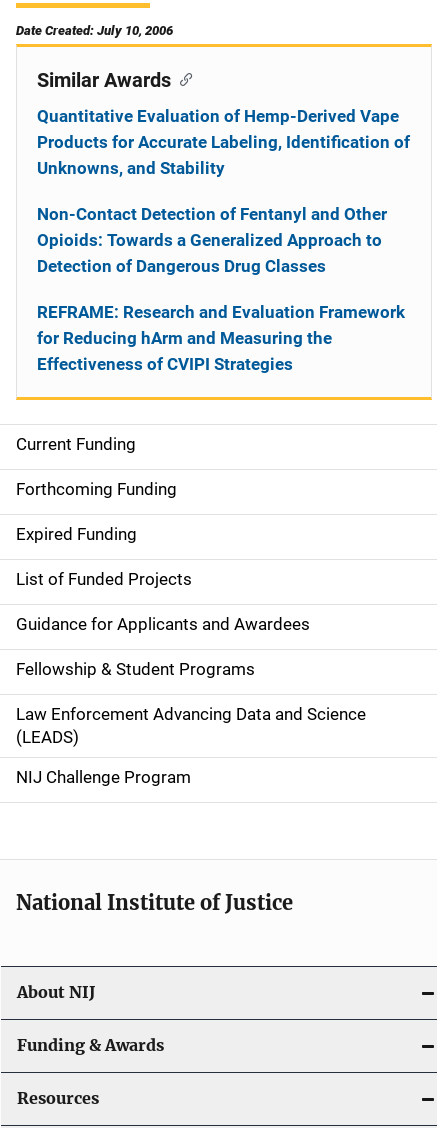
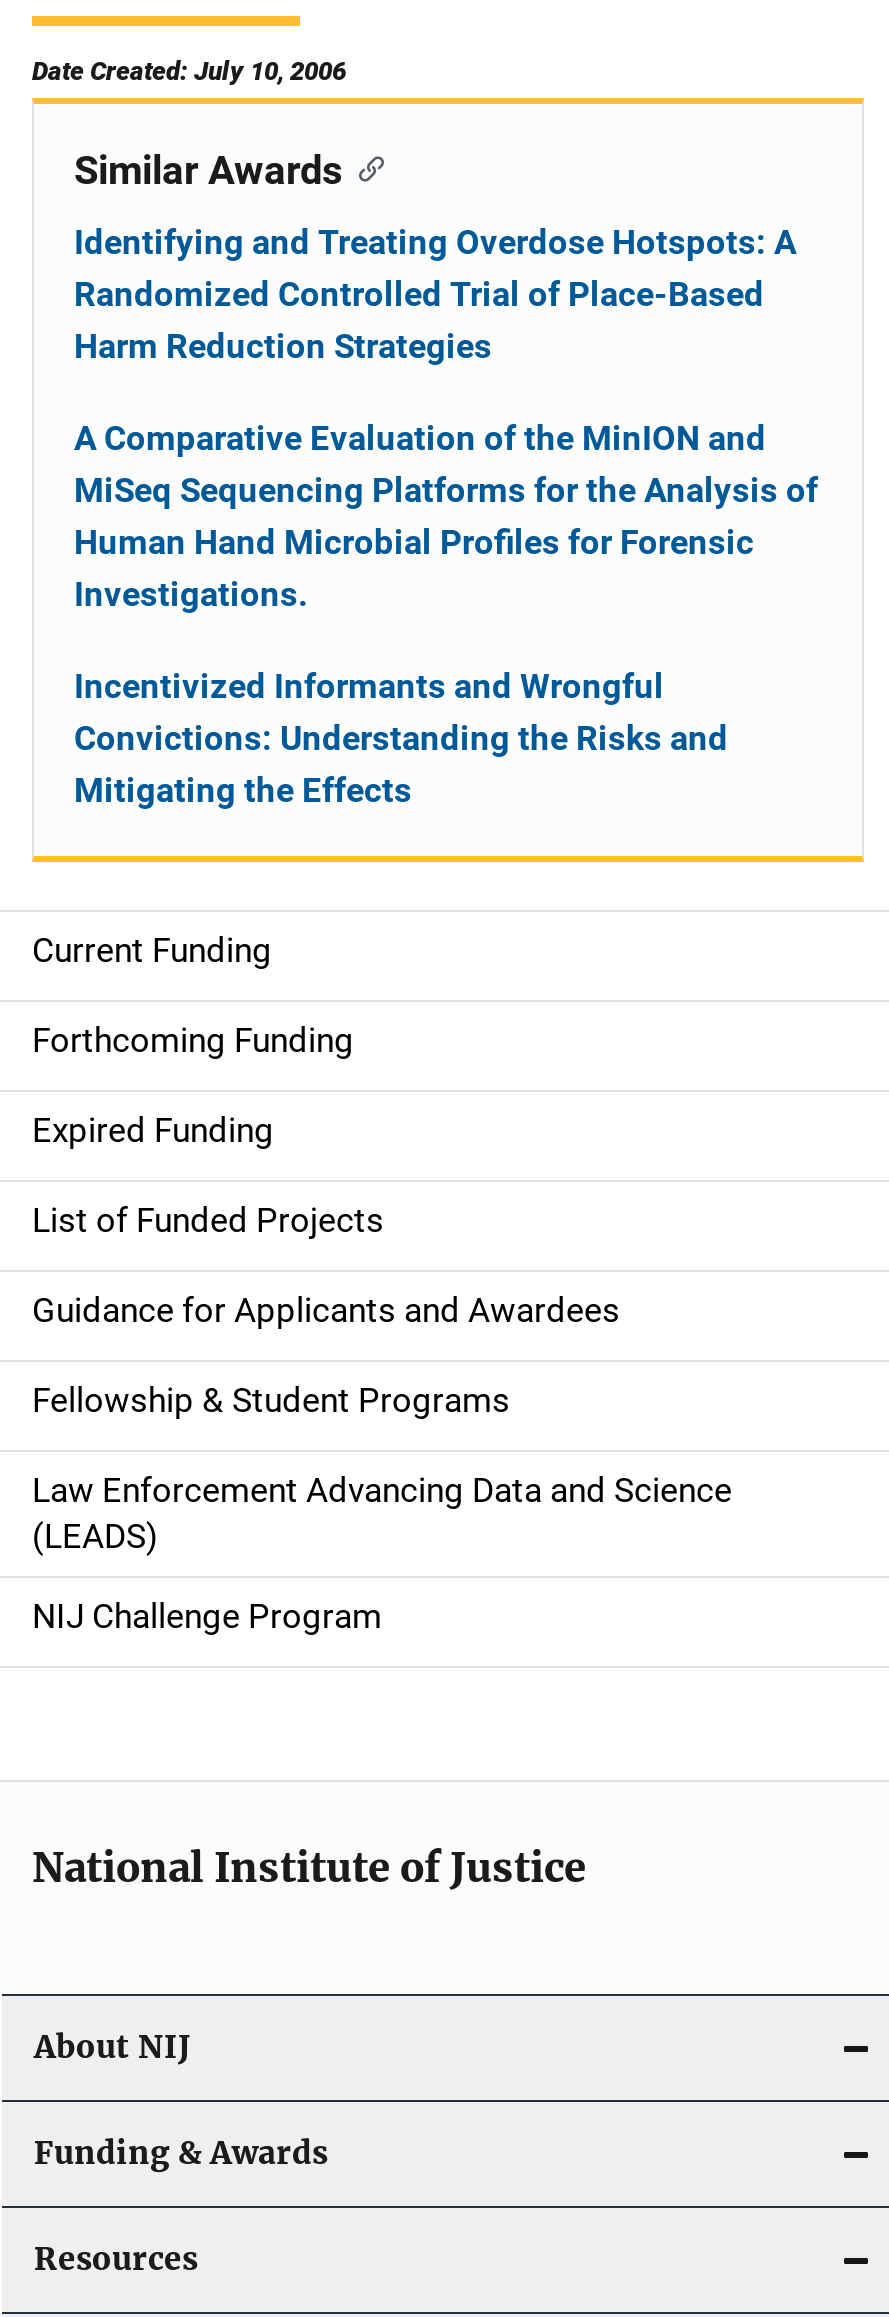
[37,106,410,178] Quantitative Evaluation of Hemp-Derived Vape | Products for Accurate Labeling, Identification of | Unknowns, and Stability -> [74,222,796,366] Identifying and Treating Overdose Hotspots: A | Randomized Controlled Trial of Place-Based | Harm Reduction Strategies
[37,204,387,276] Non-Contact Detection of Fentanyl and Other | Opioids: Towards a Generalized Approach to | Detection of Dangerous Drug Classes -> [74,418,818,614] A Comparative Evaluation of the MinION and | MiSeq Sequencing Platforms for the Analysis of | Human Hand Microbial Profiles for Forensic | Investigations.
[37,302,405,374] REFRAME: Research and Evaluation Framework | for Reducing hArm and Measuring the | Effectiveness of CVIPI Strategies -> [74,666,728,810] Incentivized Informants and Wrongful | Convictions: Understanding the Risks and | Mitigating the Effects

